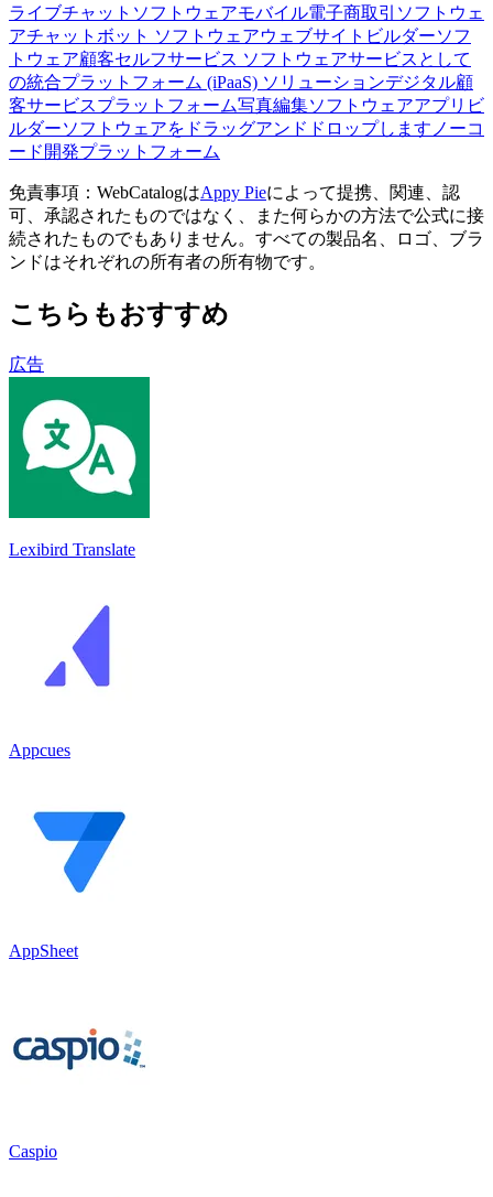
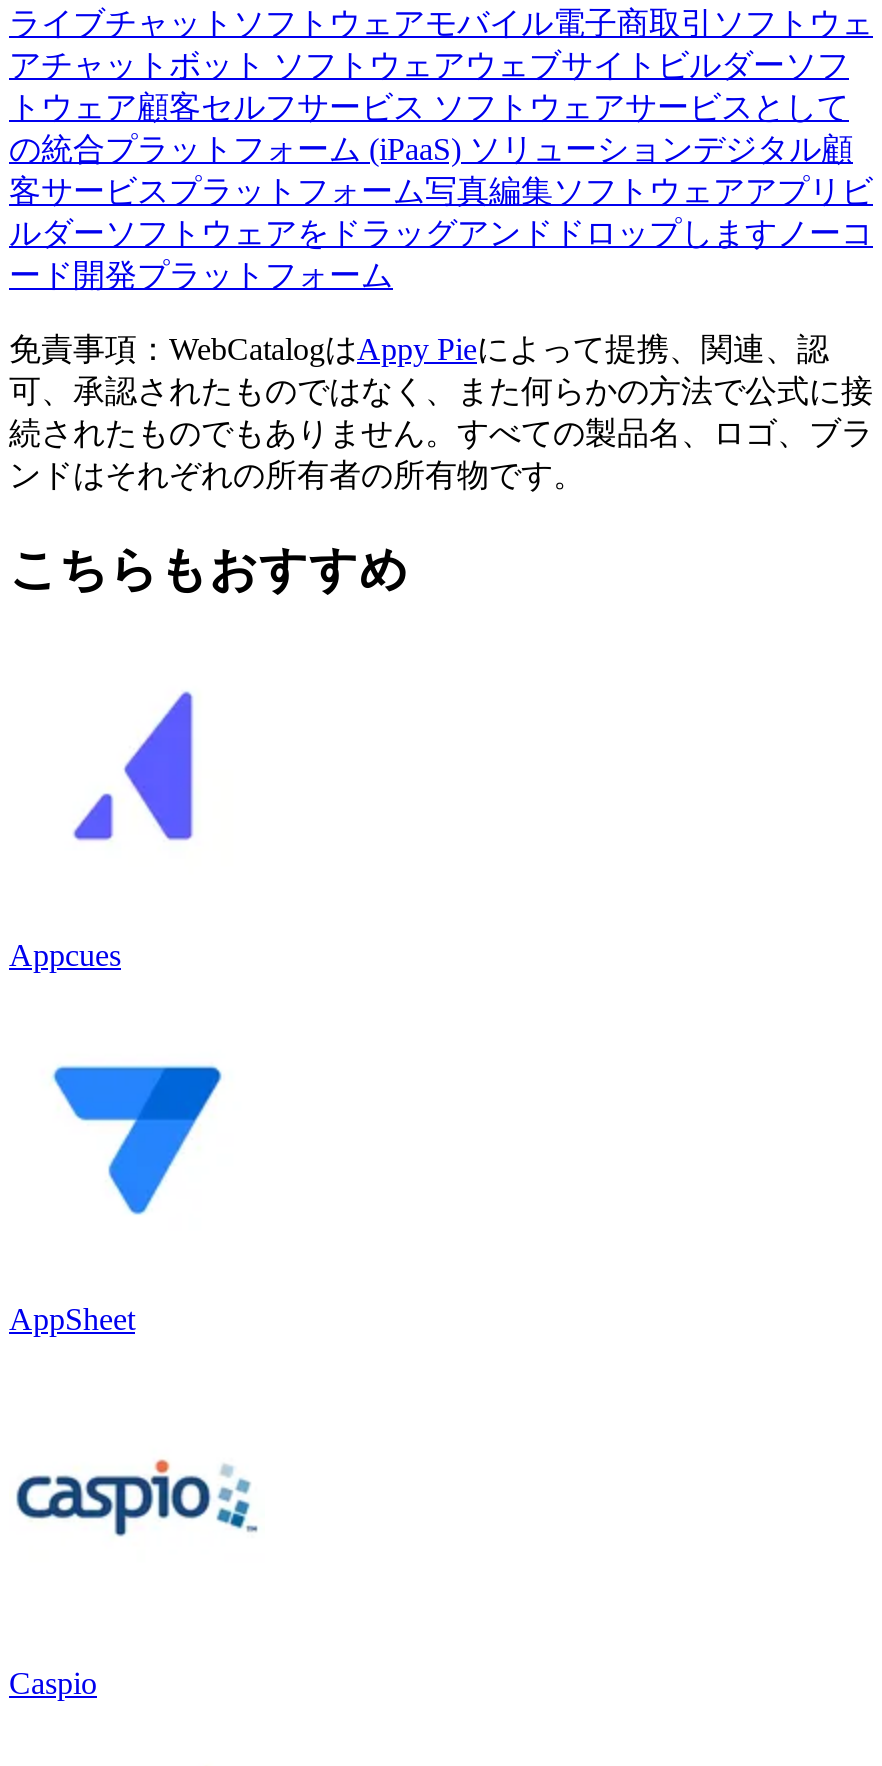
[9,355,44,373] 広告 -> none
[8,376,151,558] [image] | Lexibird Translate -> none

